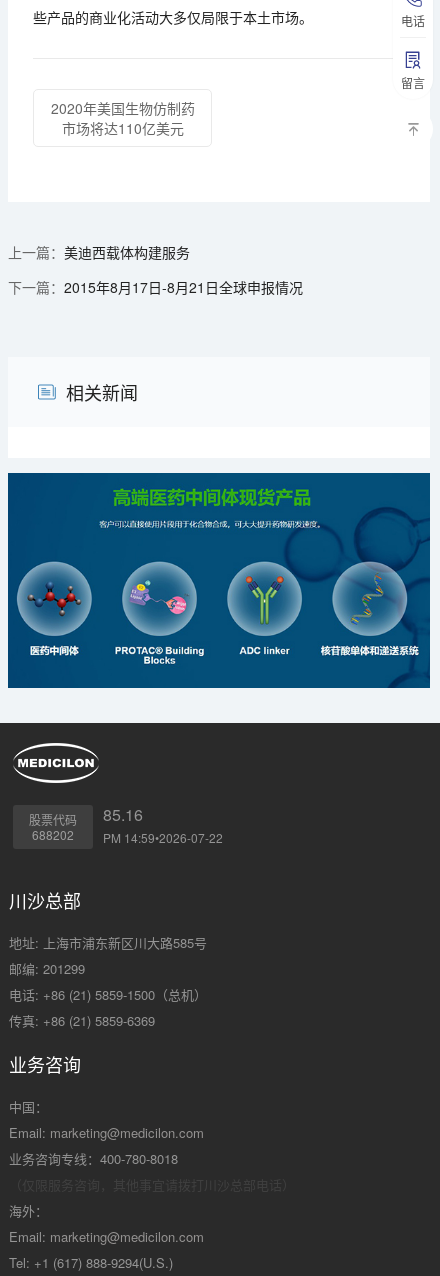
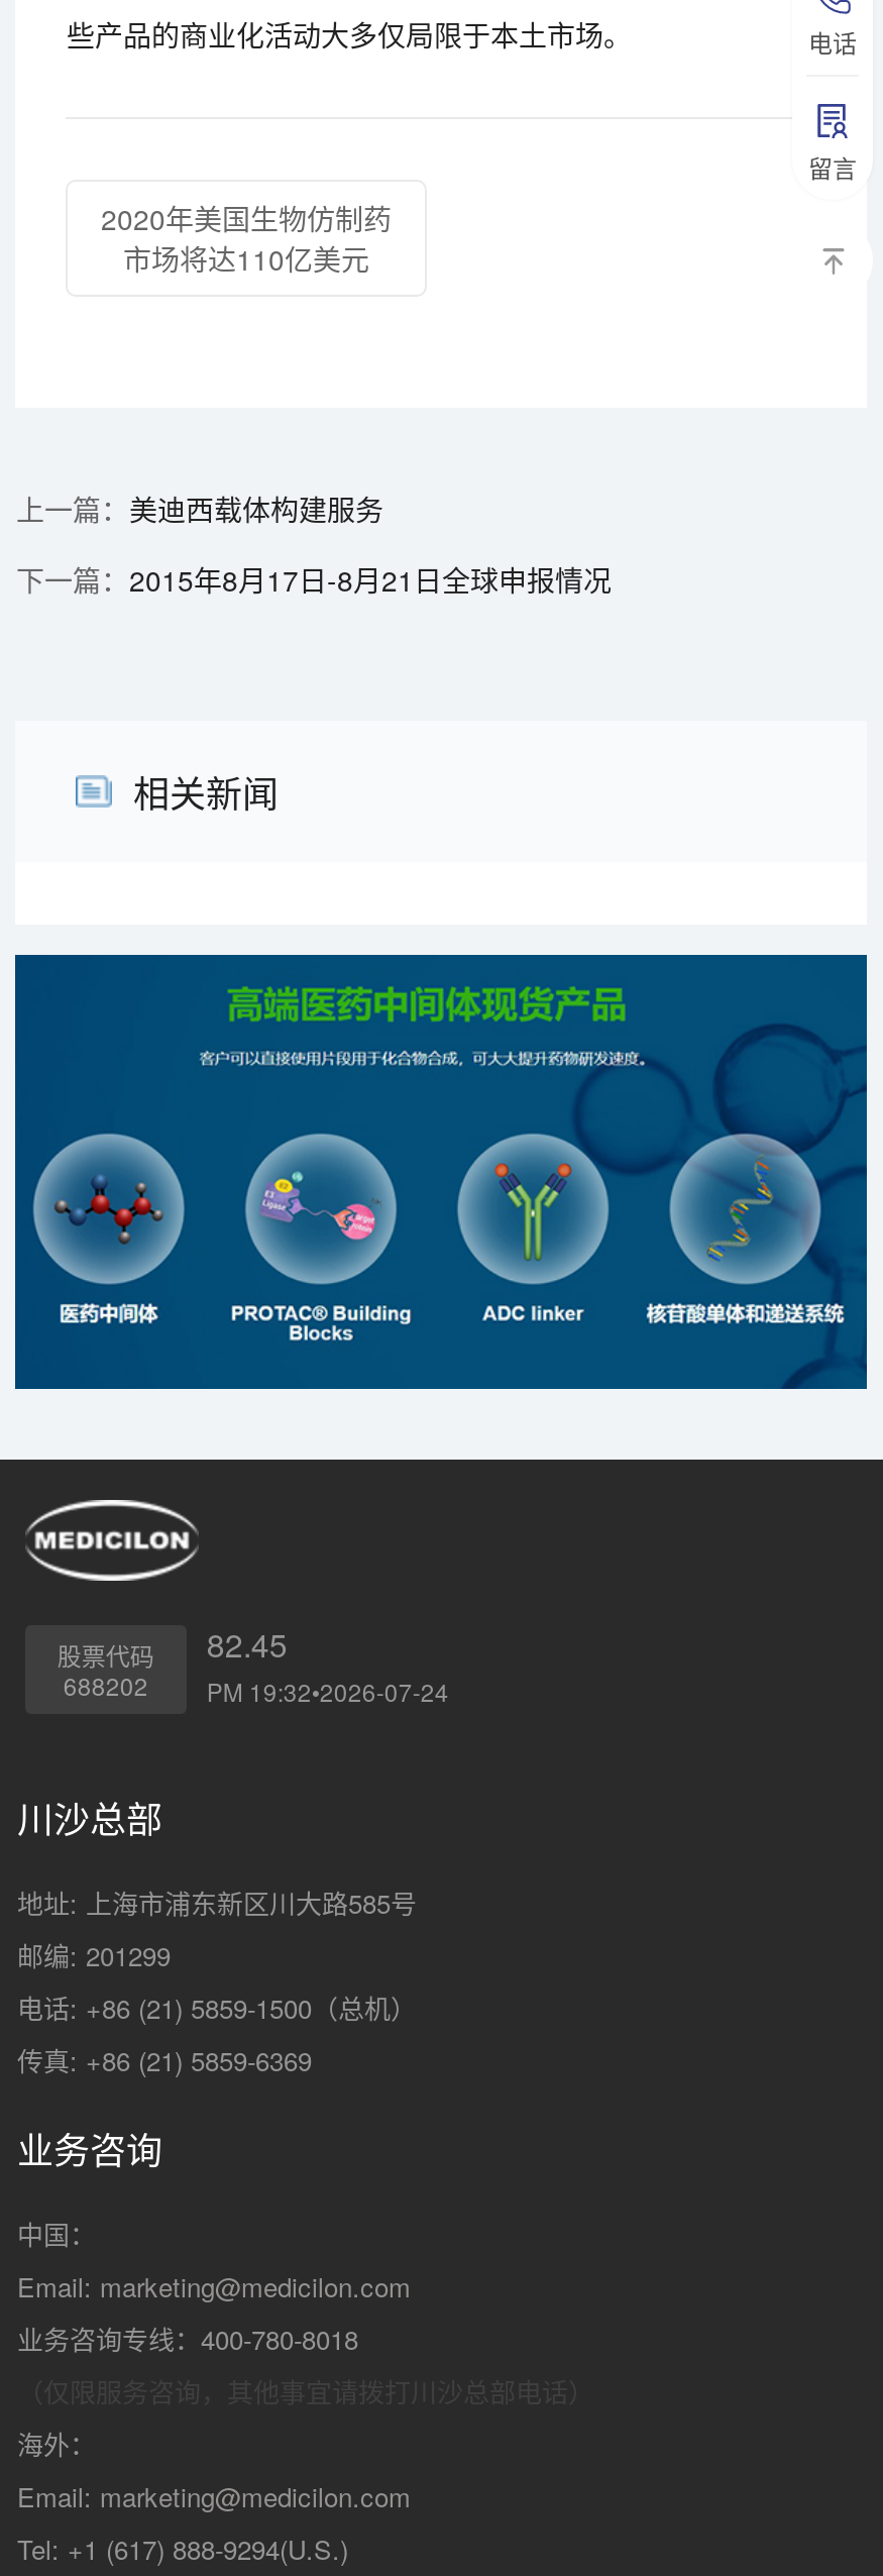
[29,803,143,828] 股票代码 85.16 -> [57,1621,287,1671] 股票代码 82.45
[32,826,223,846] 688202 PM 14:59•2026-07-22 -> [63,1667,449,1708] 688202 PM 19:32•2026-07-24

